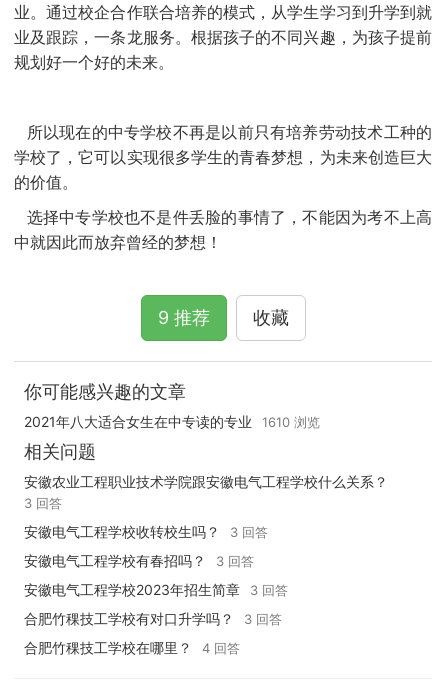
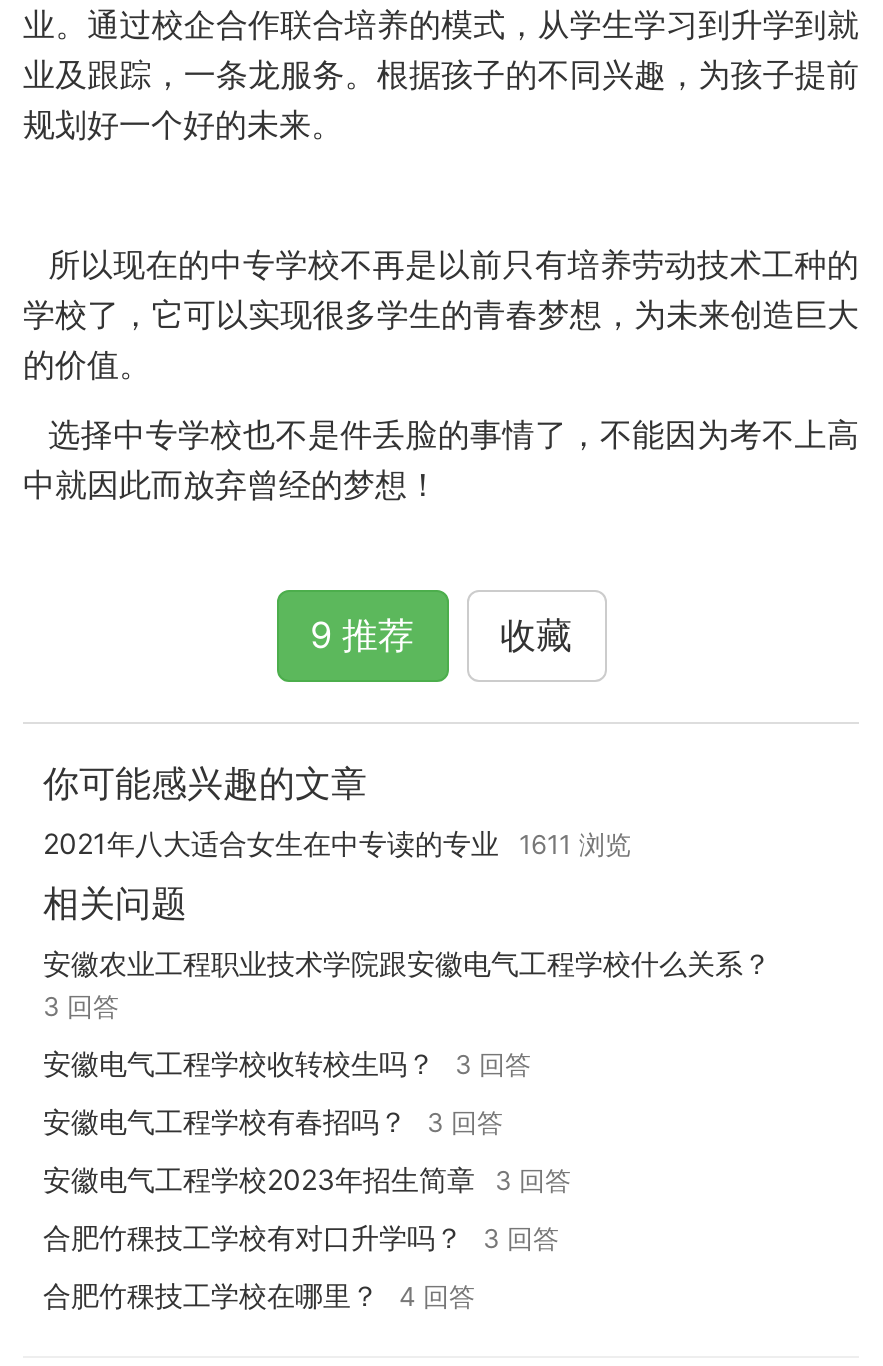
[24,413,320,430] 2021年八大适合女生在中专读的专业 1610 浏览 -> [43,826,631,860] 2021年八大适合女生在中专读的专业 1611 浏览

